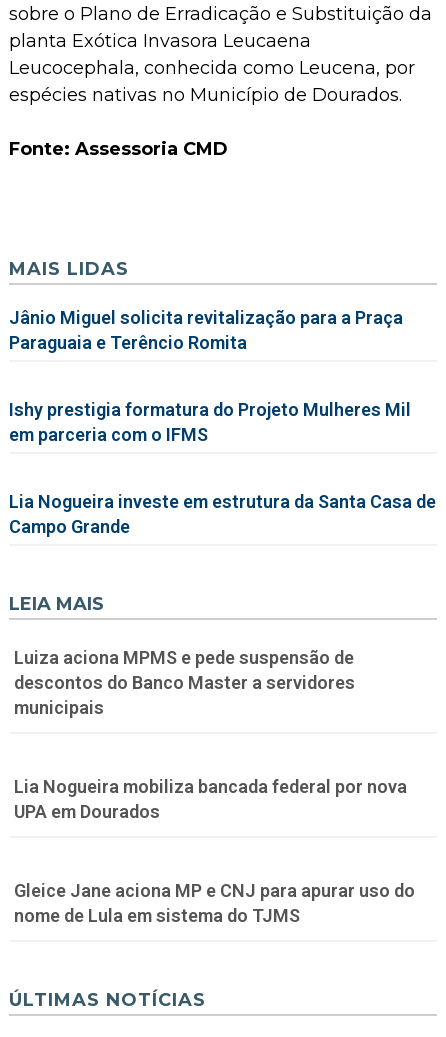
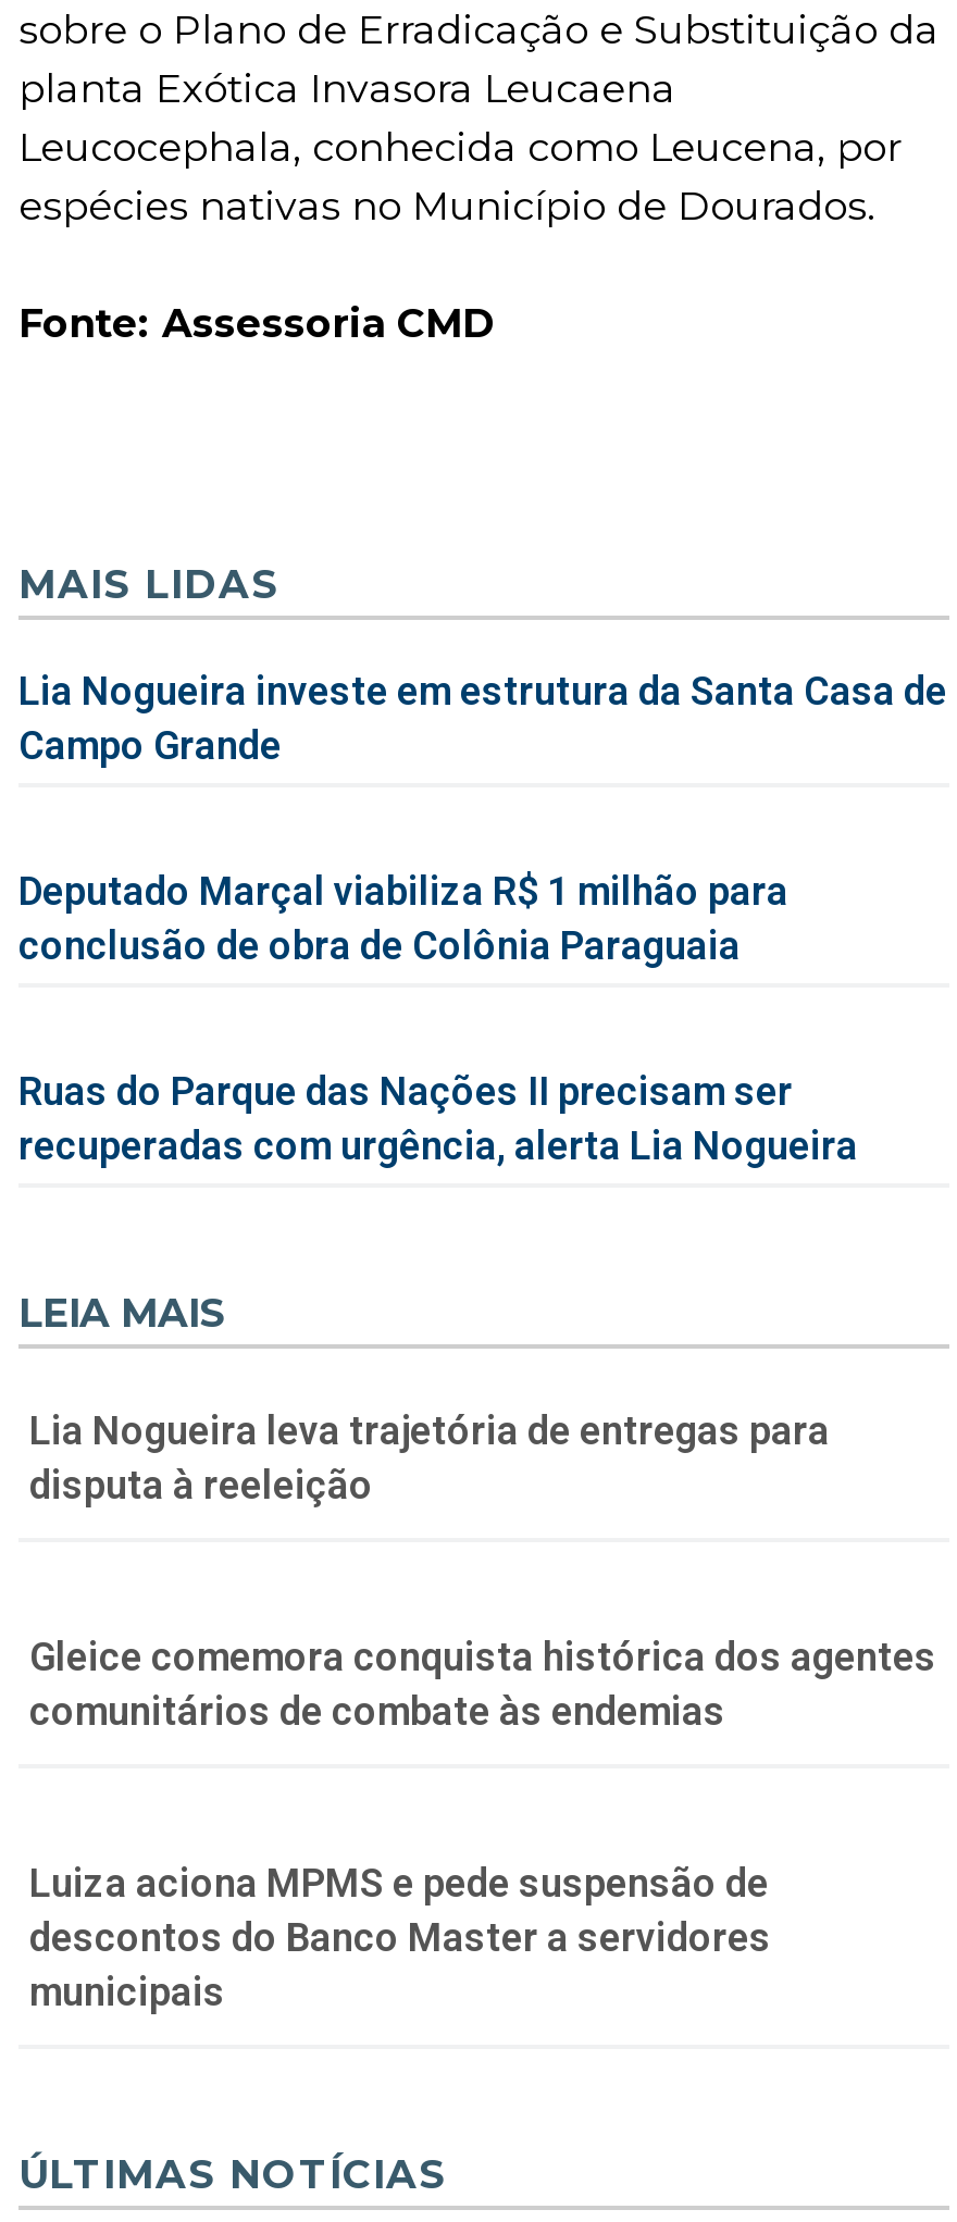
[9,306,411,444] Jânio Miguel solicita revitalização para a Praça | Paraguaia e Terêncio Romita | Ishy prestigia formatura do Projeto Mulheres Mil | em parceria com o IFMS -> none
moved [9,490,436,536] -> [18,667,947,767]: Lia Nogueira investe em estrutura da Santa Casa de | Campo Grande
none -> [18,867,858,1167] Deputado Marçal viabiliza R$ 1 milhão para | conclusão de obra de Colônia Paraguaia | Ruas do Parque das Nações II precisam ser | recuperadas com urgência, alerta Lia Nogueira
none -> [29,1406,830,1506] Lia Nogueira leva trajetória de entregas para | disputa à reeleição
none -> [29,1633,936,1733] Gleice comemora conquista histórica dos agentes | comunitários de combate às endemias
moved [14,646,355,717] -> [29,1859,771,2013]: Luiza aciona MPMS e pede suspensão de | descontos do Banco Master a servidores | municipais
[14,775,407,821] Lia Nogueira mobiliza bancada federal por nova | UPA em Dourados -> none
[14,879,415,925] Gleice Jane aciona MP e CNJ para apurar uso do | nome de Lula em sistema do TJMS -> none

